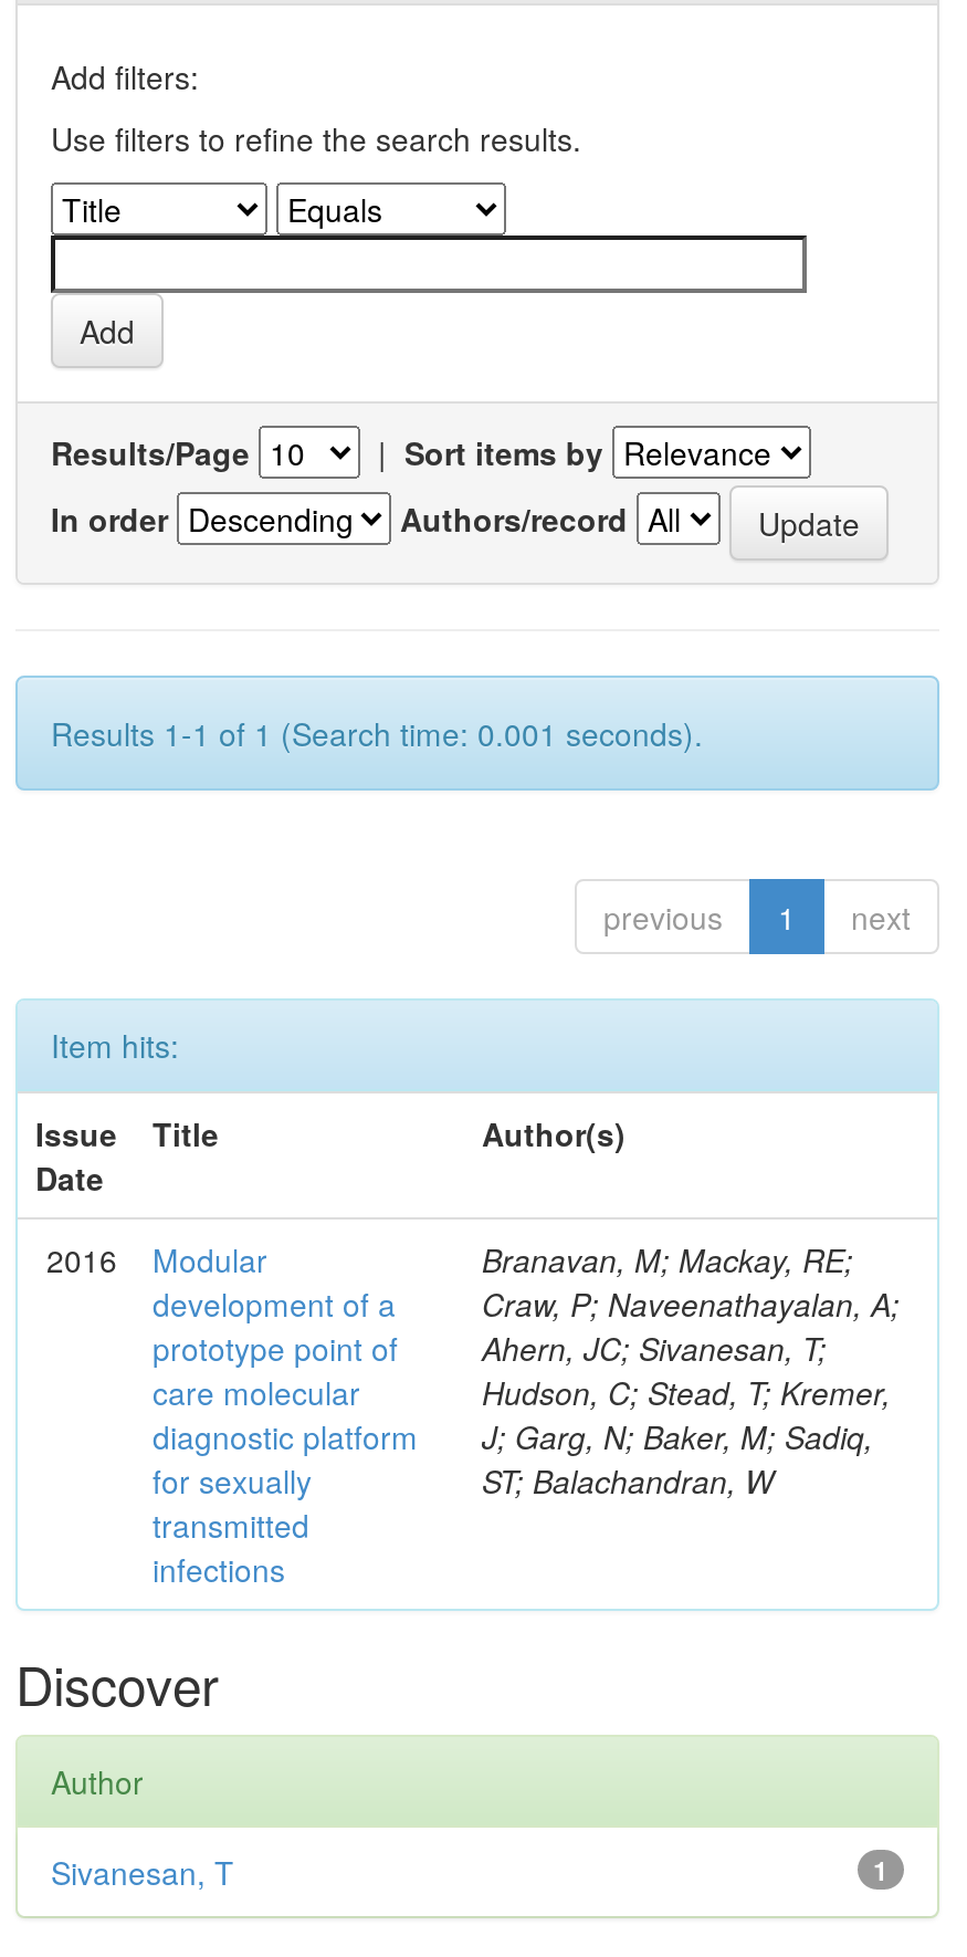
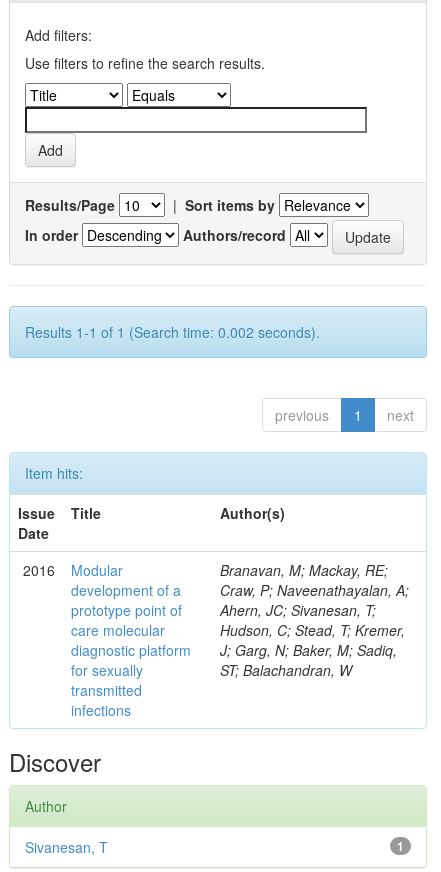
[51,711,703,755] Results 1-1 of 1 (Search time: 0.001 seconds). -> [25,322,320,342] Results 1-1 of 1 (Search time: 0.002 seconds).

